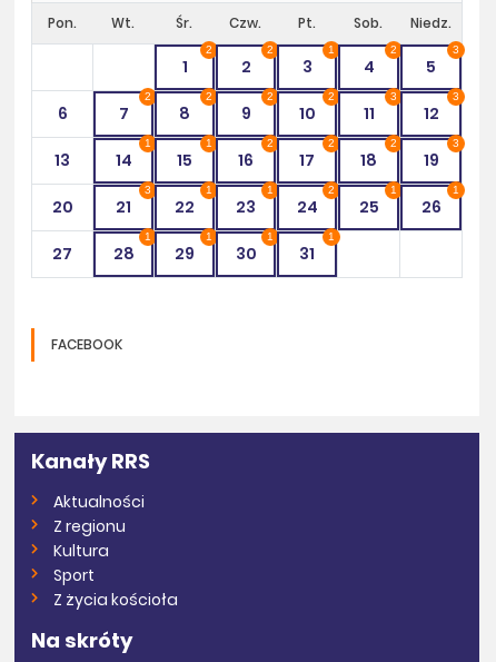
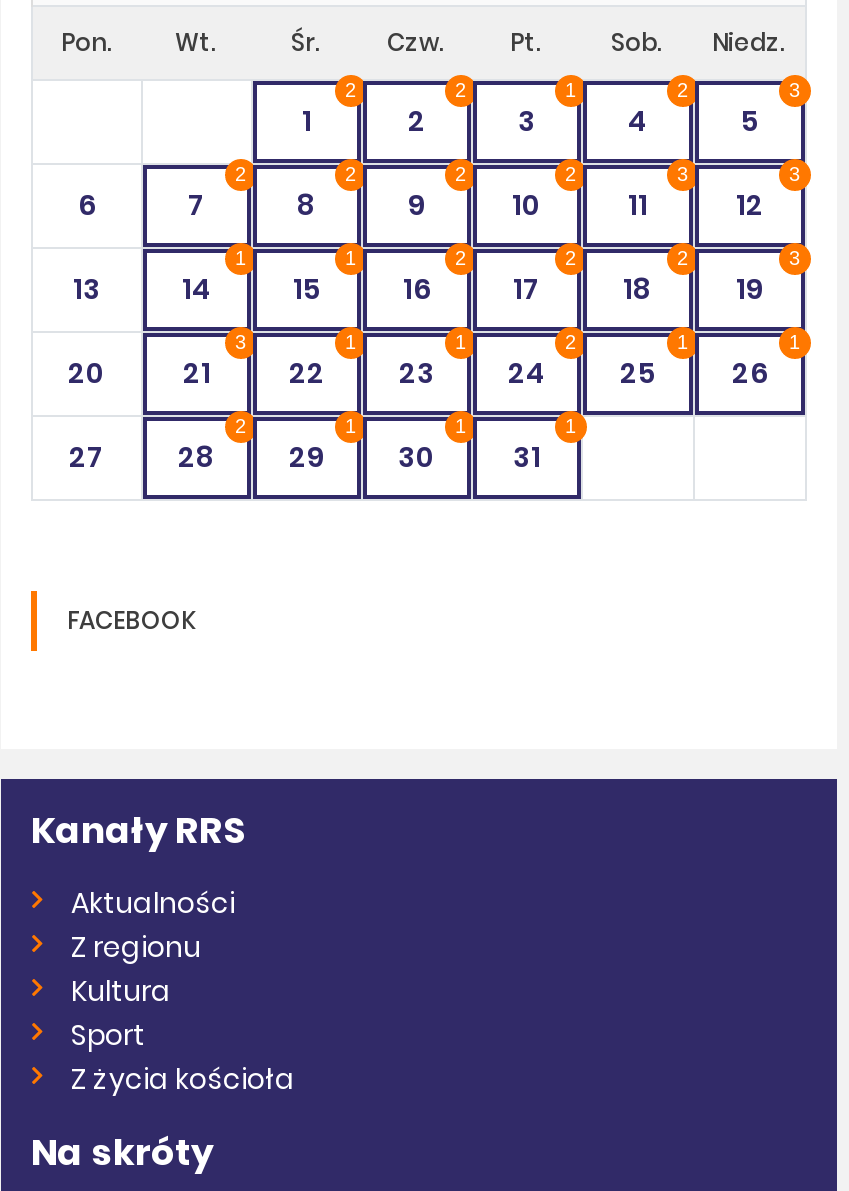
[145,230,151,243] 1 -> [235,415,247,437] 2

